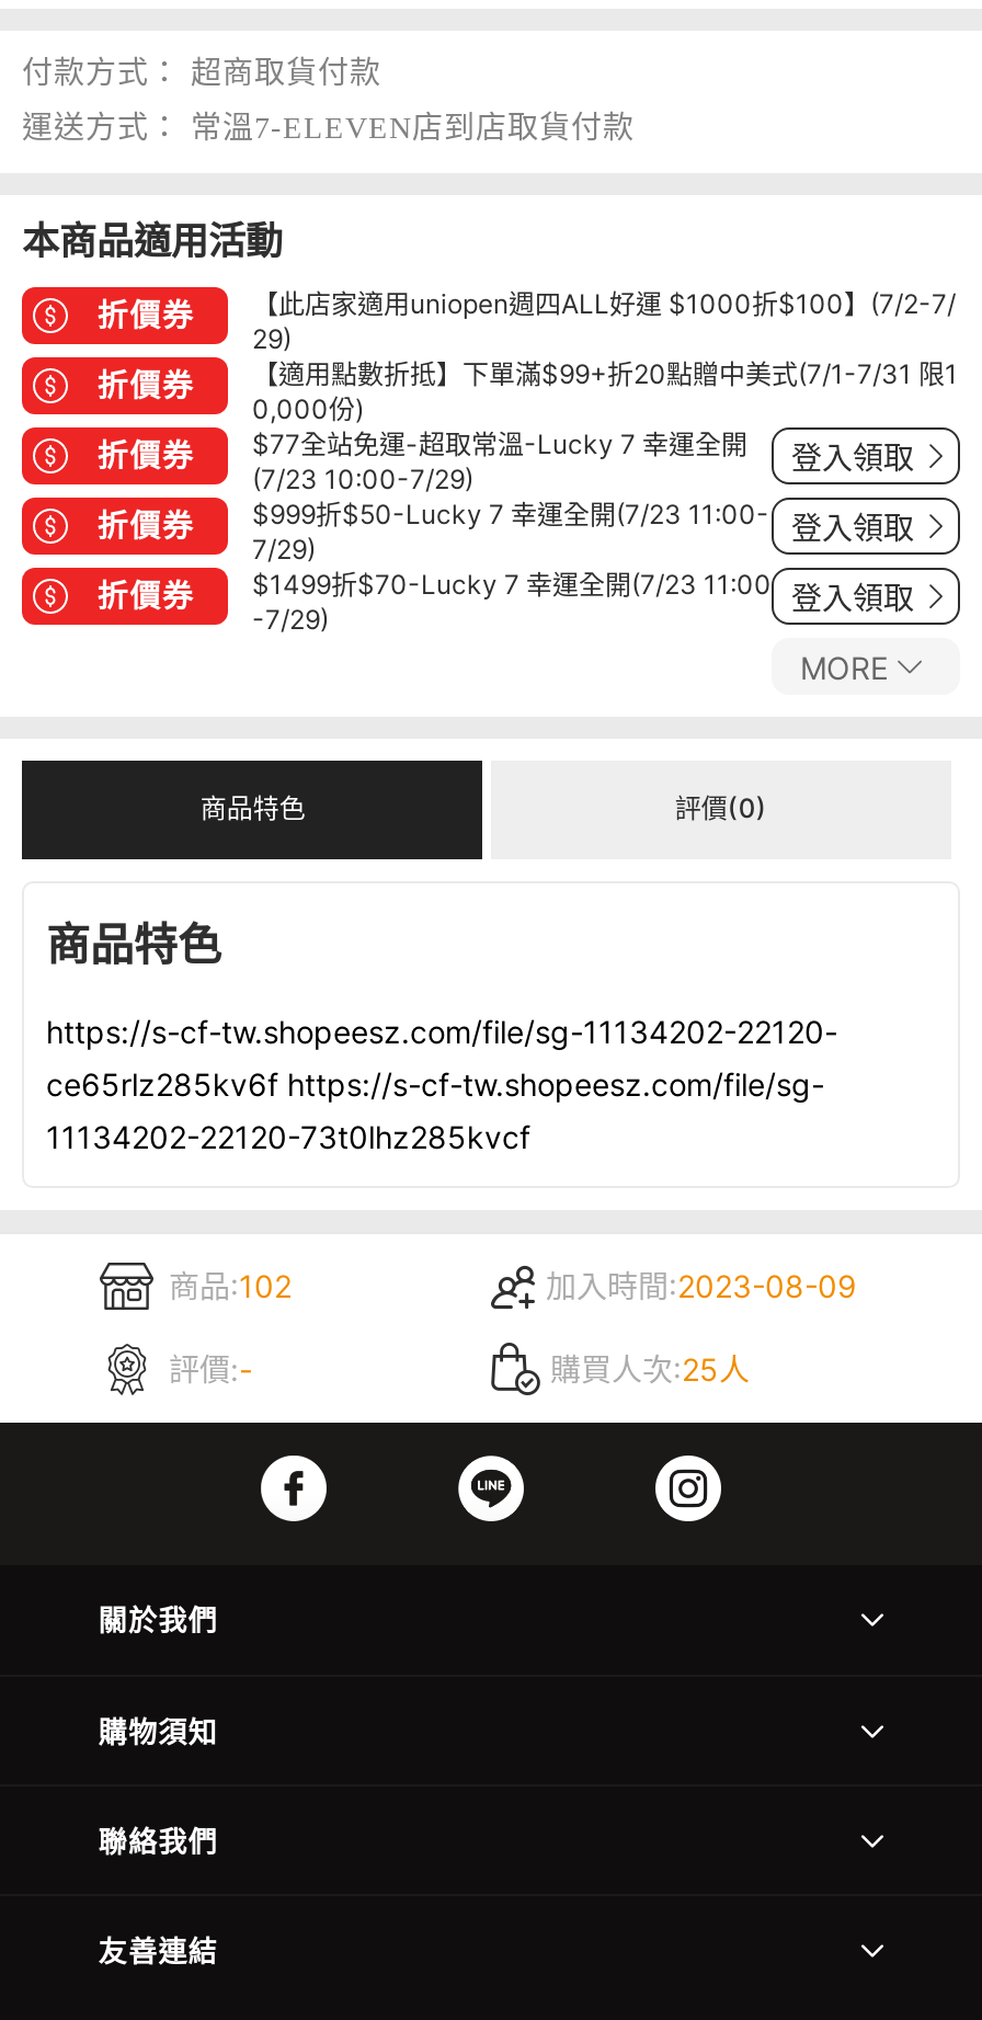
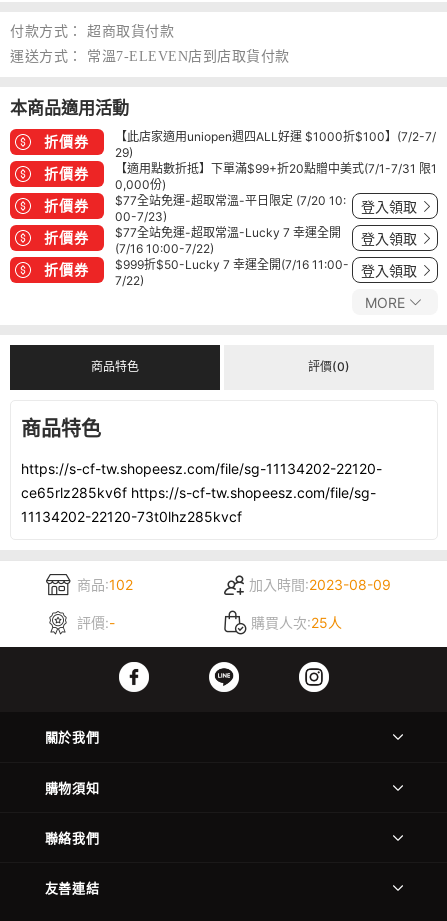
moved [252,427,747,459] -> [115,225,341,240]: $77全站免運-超取常溫-Lucky 7 幸運全開
[252,462,473,495] (7/23 10:00-7/29) -> [115,193,346,224] $77全站免運-超取常溫-平日限定 (7/20 10: | 00-7/23)
[252,497,769,565] $999折$50-Lucky 7 幸運全開(7/23 11:00- | 7/29) -> [115,241,214,256] (7/16 10:00-7/22)
[252,567,772,600] $1499折$70-Lucky 7 幸運全開(7/23 11:00 -> [115,257,349,272] $999折$50-Lucky 7 幸運全開(7/16 11:00-
[252,602,329,635] -7/29) -> [115,273,144,288] 7/22)

